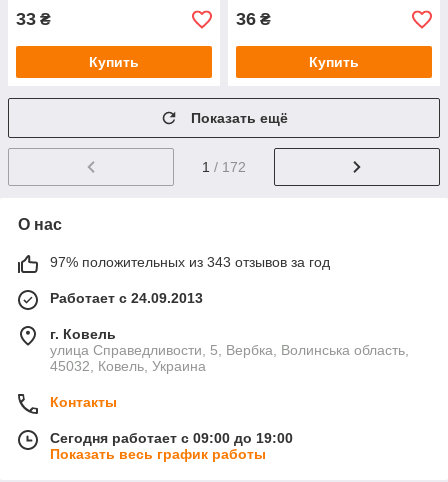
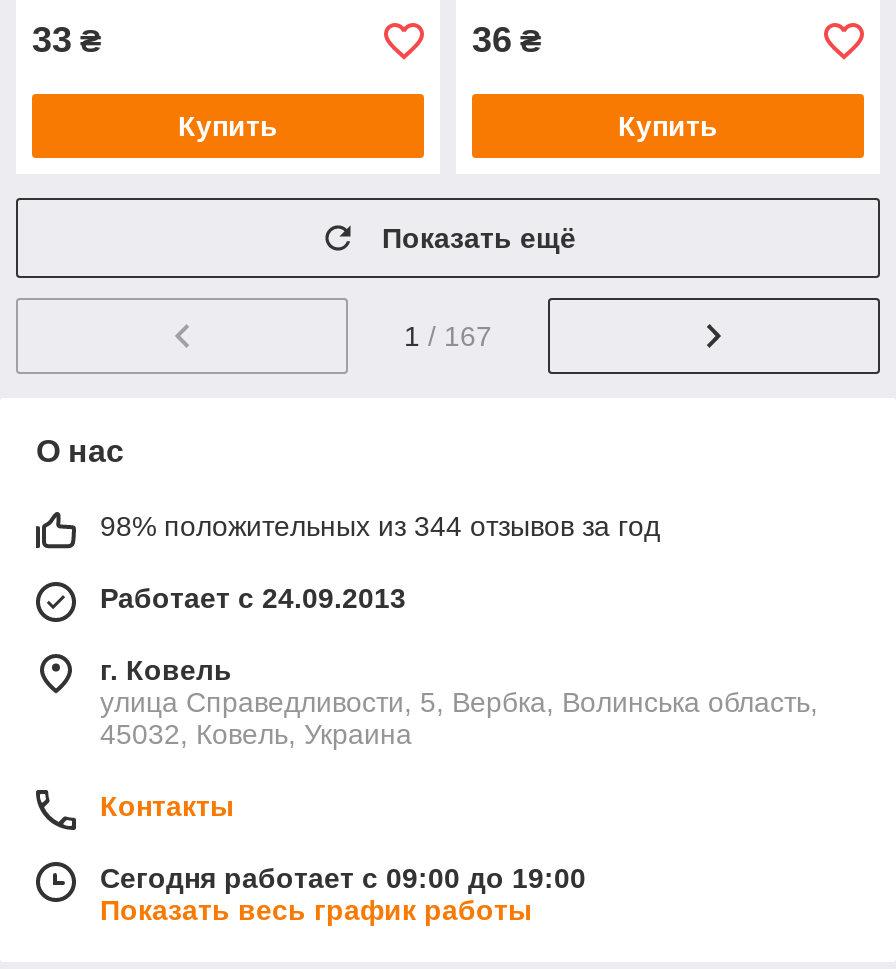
[202,159,246,175] 1 / 172 -> [404,320,492,352] 1 / 167
[50,254,330,270] 97% положительных из 343 отзывов за год -> [100,510,660,542] 98% положительных из 344 отзывов за год

